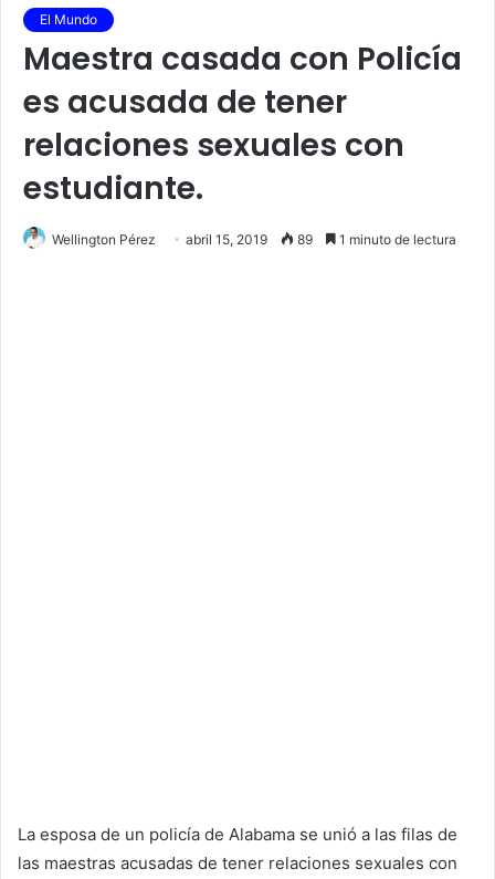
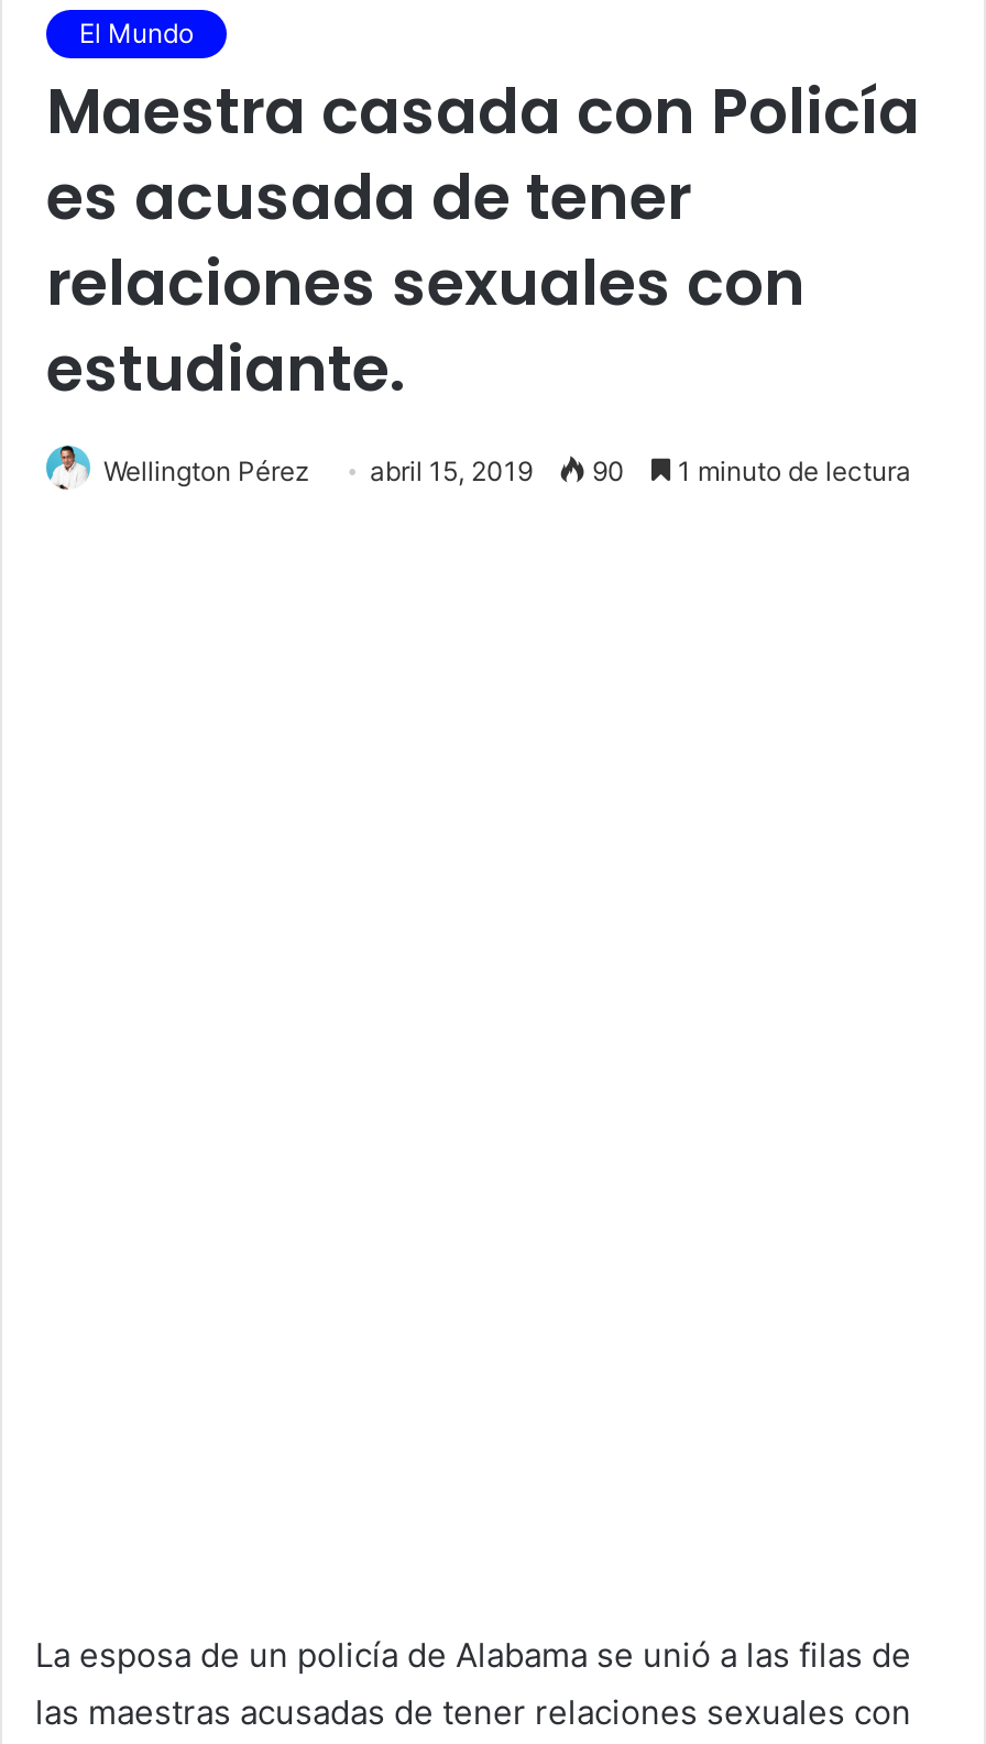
[52,231,456,247] Wellington Pérez abril 15, 2019 89 1 minuto de lectura -> [103,454,911,487] Wellington Pérez abril 15, 2019 90 1 minuto de lectura

